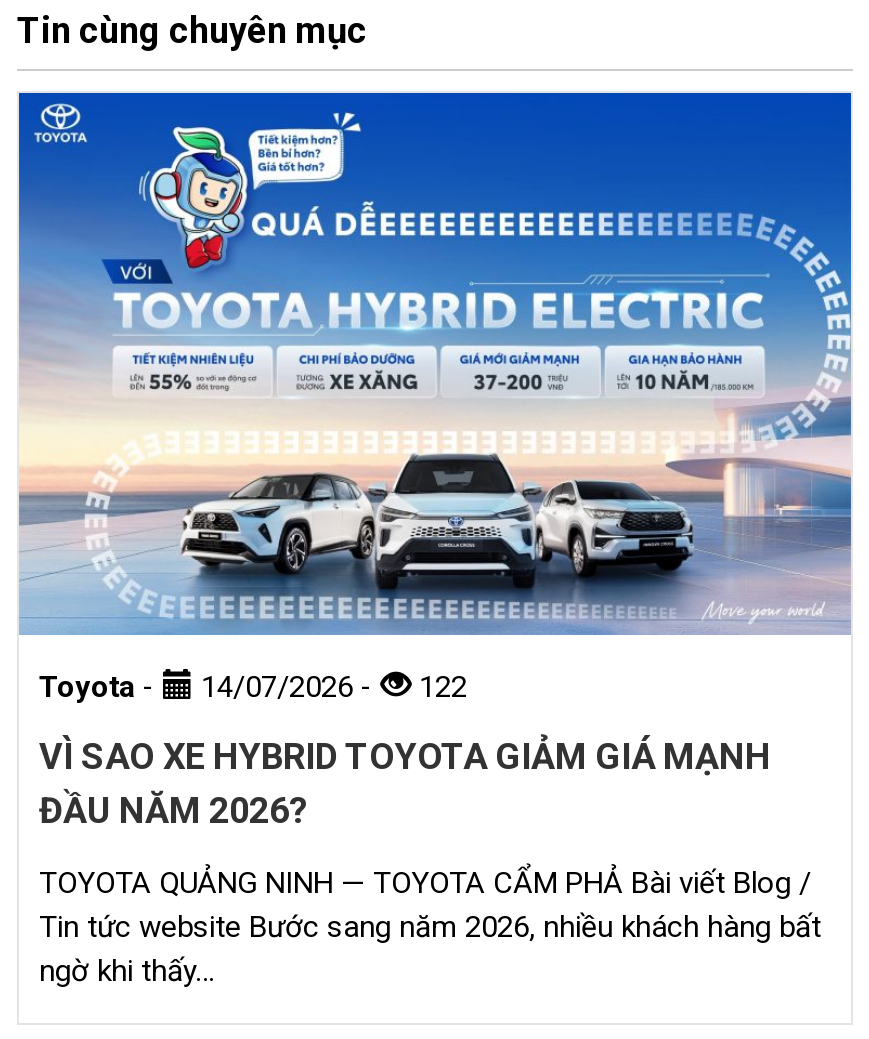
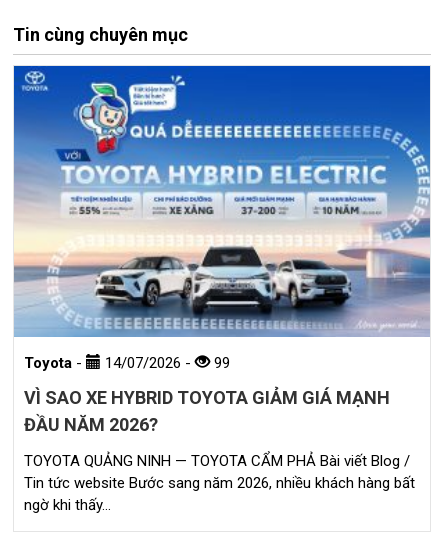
[39,668,467,704] Toyota - 14/07/2026 - 122 -> [24,354,230,372] Toyota - 14/07/2026 - 99

